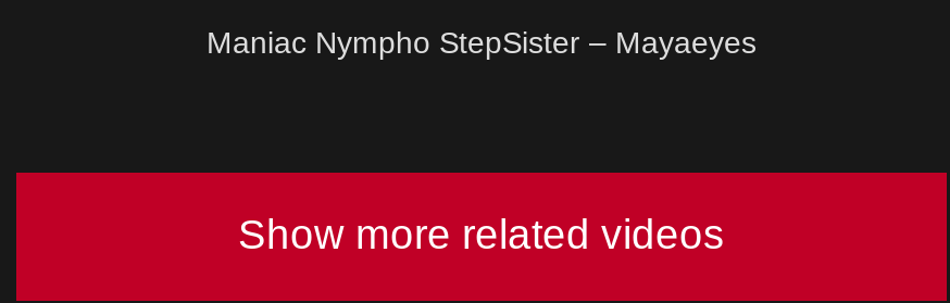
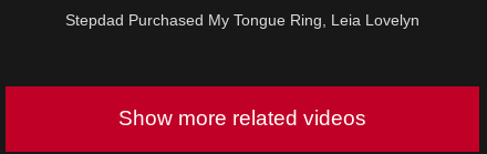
[207,25,757,60] Maniac Nympho StepSister – Mayaeyes -> [65,11,419,29] Stepdad Purchased My Tongue Ring, Leia Lovelyn

